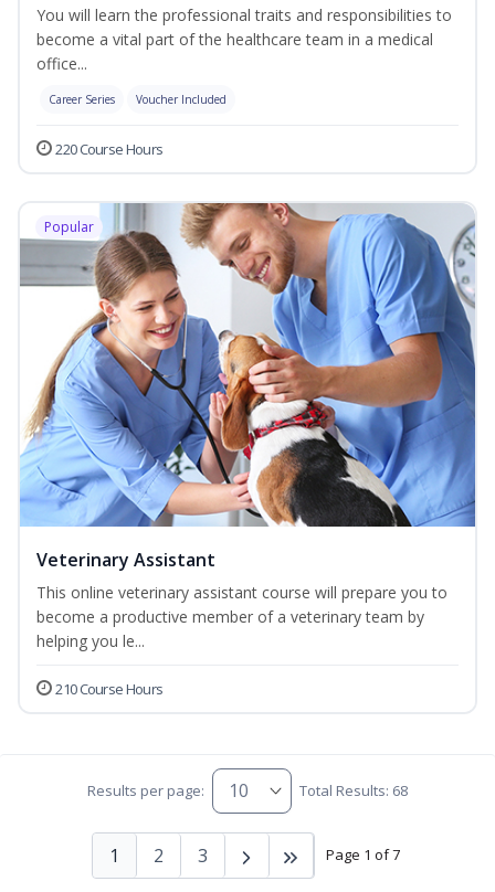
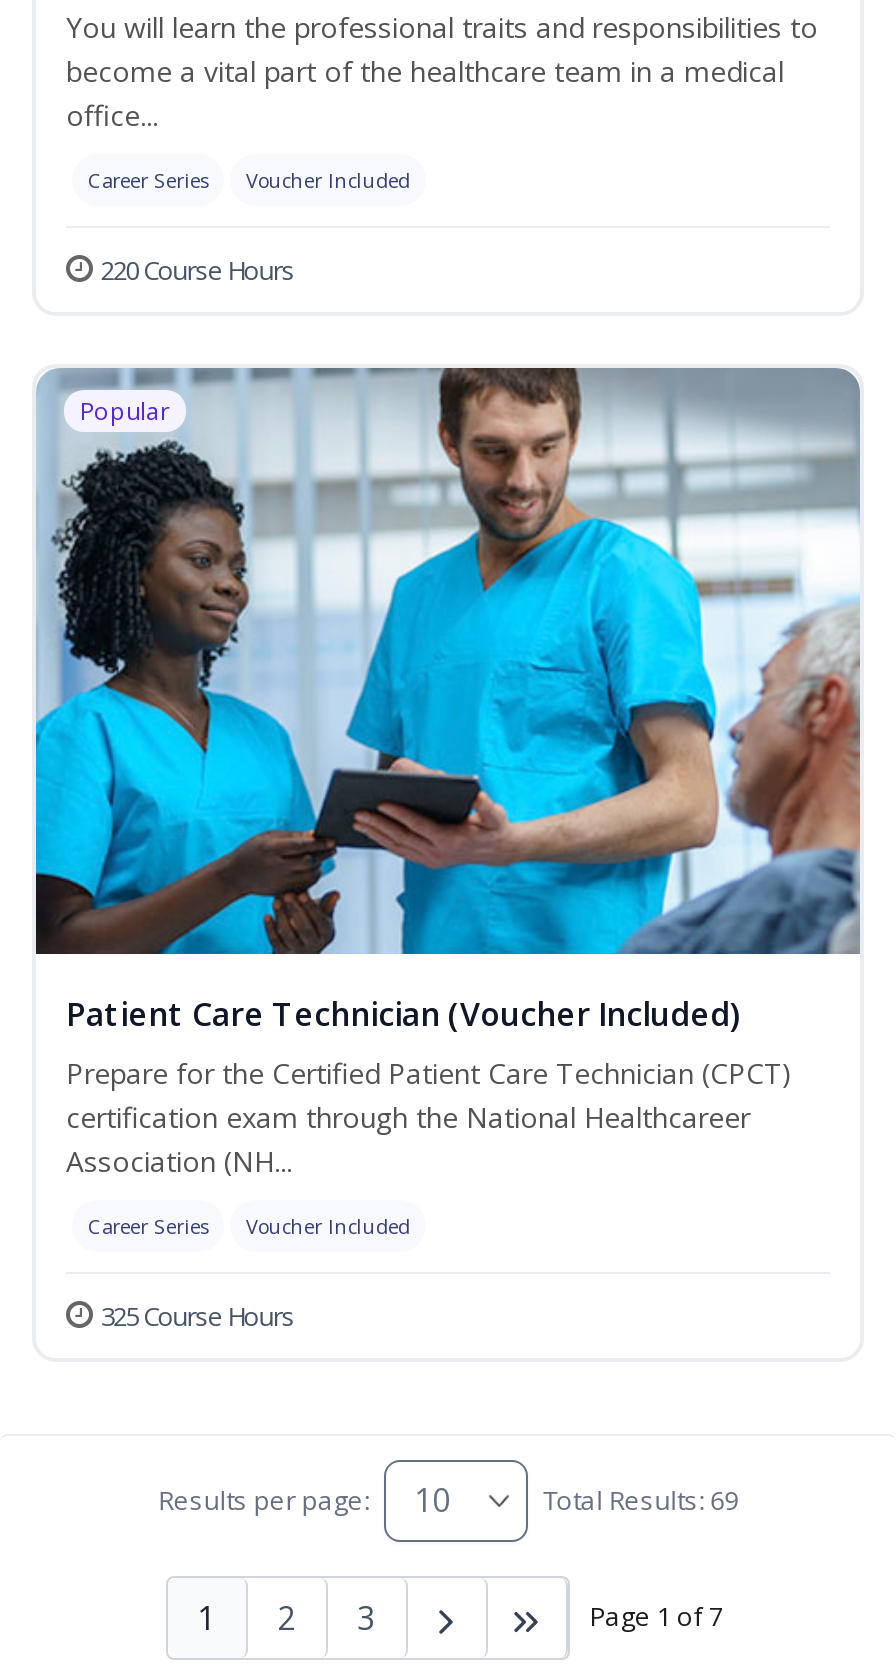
[20,202,476,698] [image] | Veterinary Assistant | This online veterinary assistant course will prepare you to | become a productive member of a veterinary team by | helping you le... | 210 Course Hours -> [34,366,860,1333] [image] | Patient Care Technician (Voucher Included) | Prepare for the Certified Patient Care Technician (CPCT) | certification exam through the National Healthcareer | Association (NH... | Career Series | Voucher Included | 325 Course Hours
[300,781,408,800] Total Results: 68 -> [542,1482,738,1518] Total Results: 69

